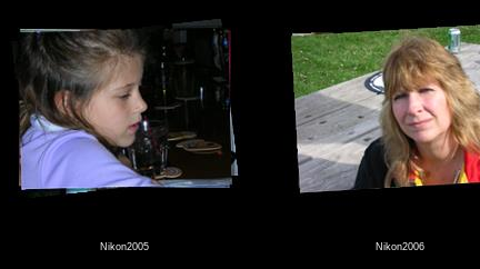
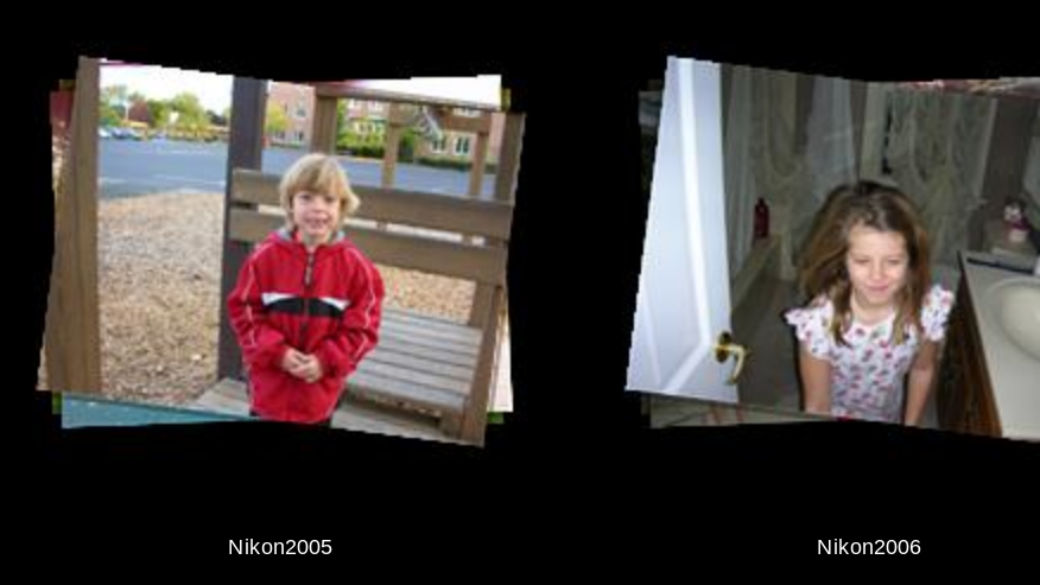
[11,18,239,199] [image] -> [36,53,527,447] [image]
[286,17,477,198] [image] -> [622,53,1033,445] [image]

